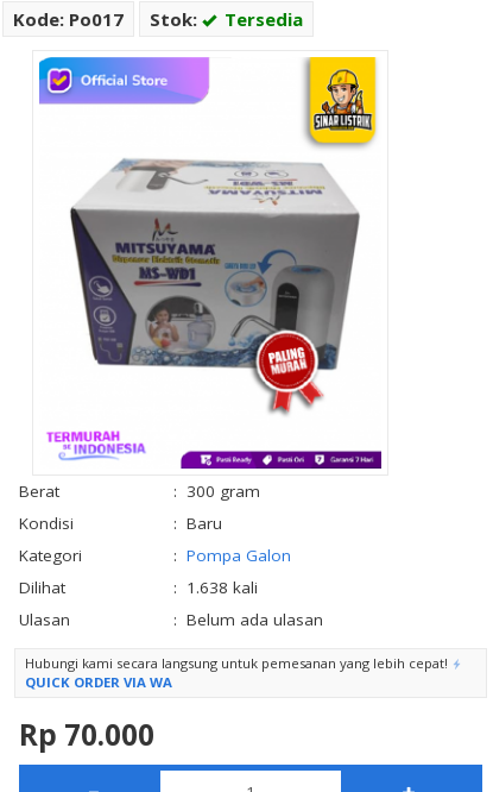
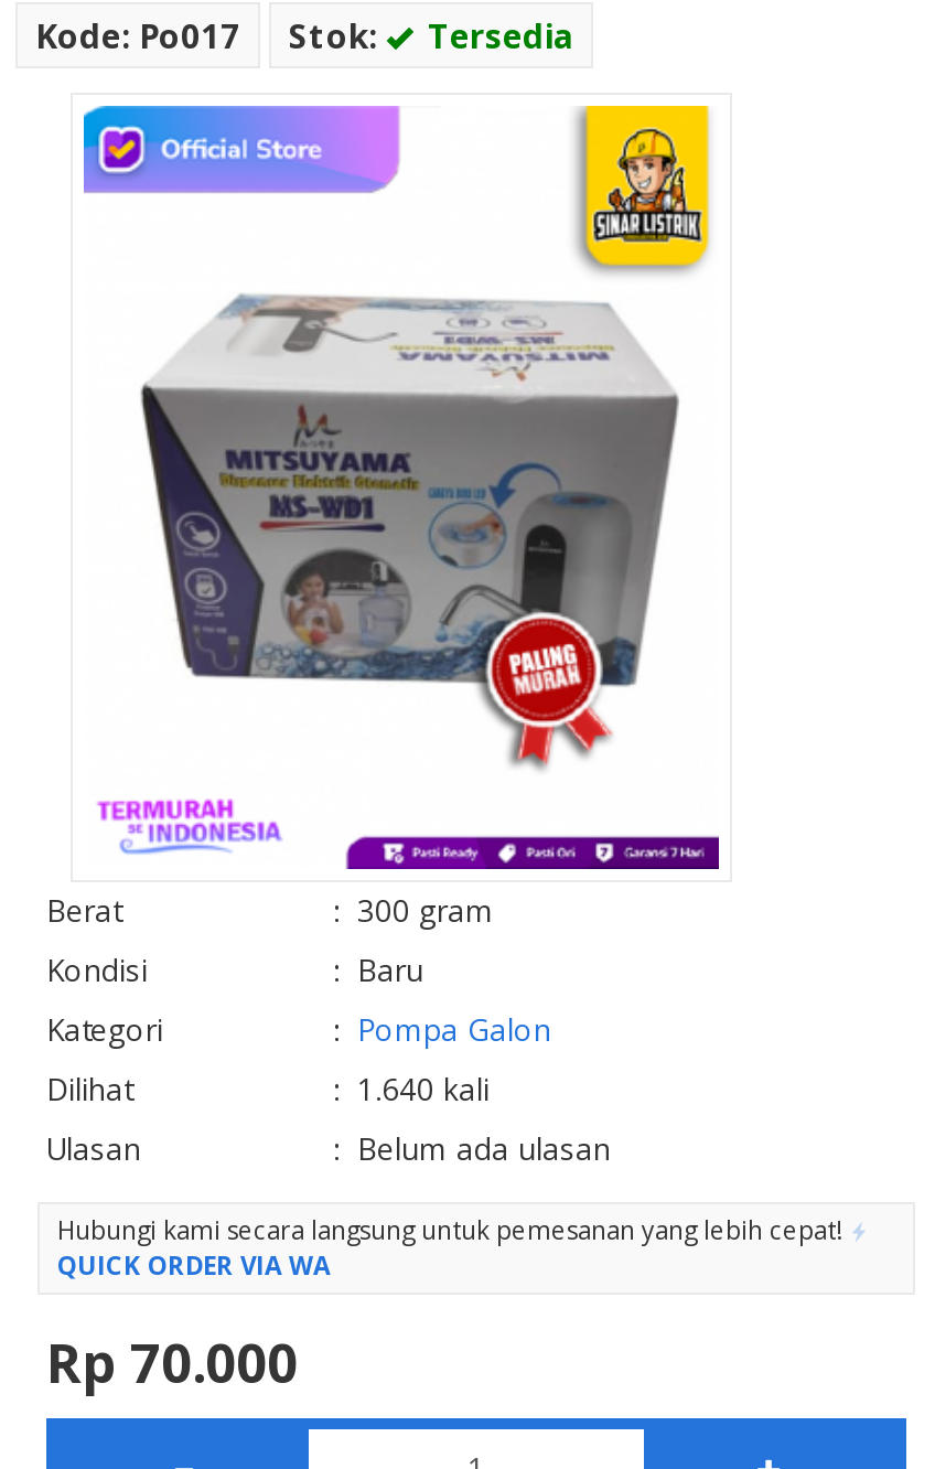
[173,576,258,598] : 1.638 kali -> [333,1069,490,1109] : 1.640 kali

